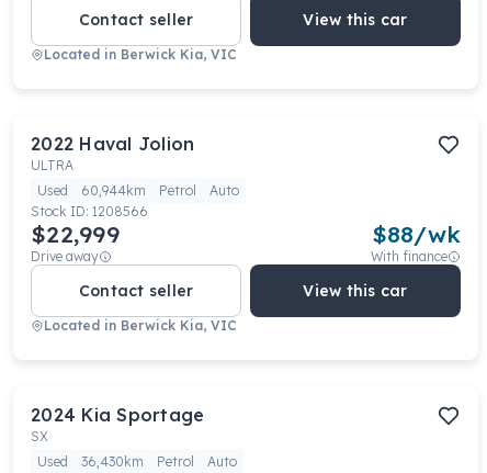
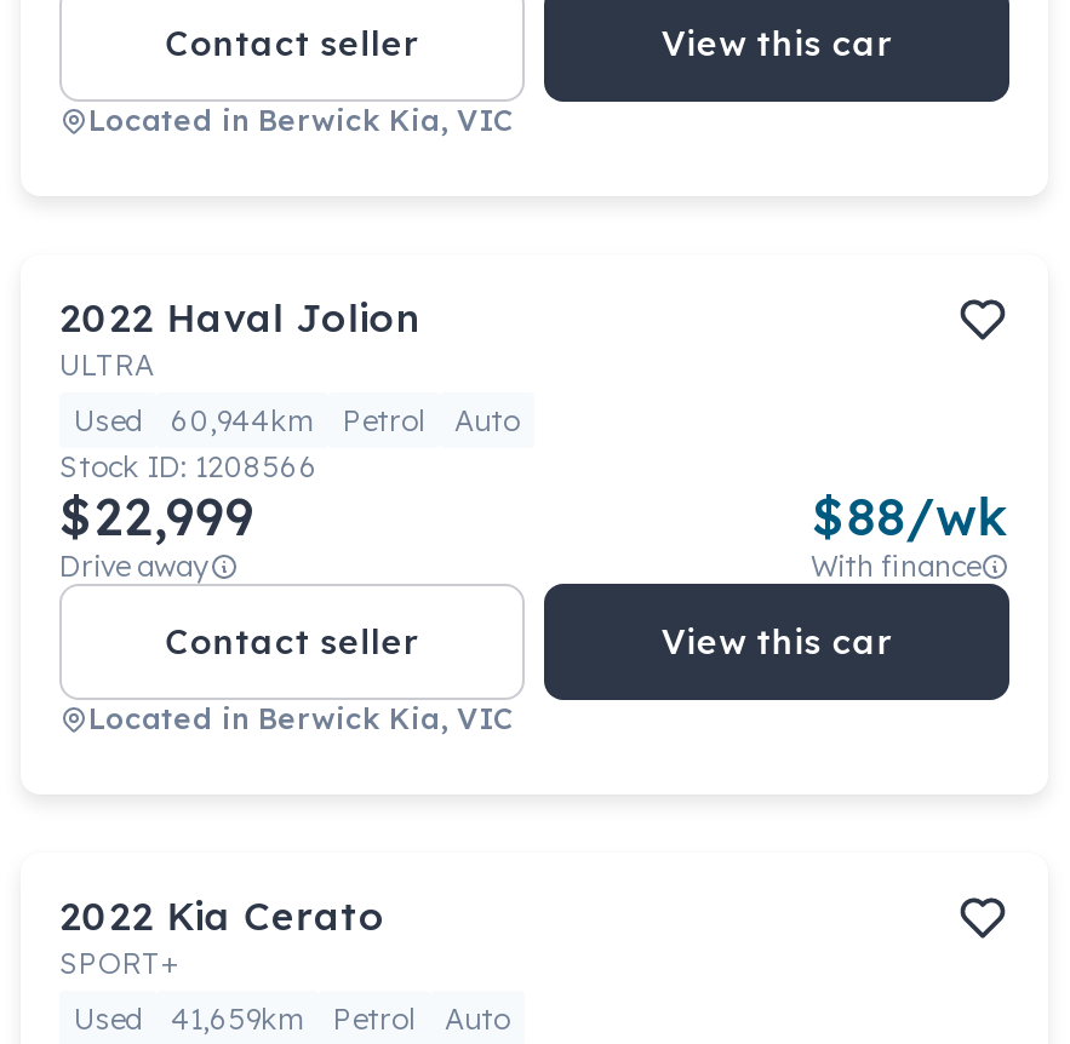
[31,404,204,444] 2024 Kia Sportage | SX -> [59,891,386,981] 2022 Kia Cerato | SPORT+
[37,453,237,470] Used 36,430km Petrol Auto -> [74,1000,510,1037] Used 41,659km Petrol Auto

